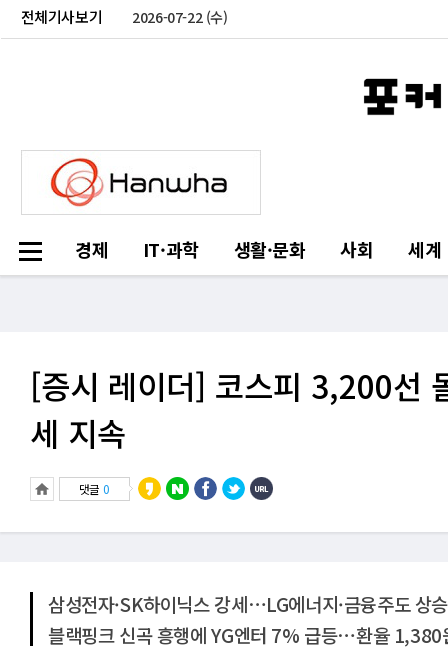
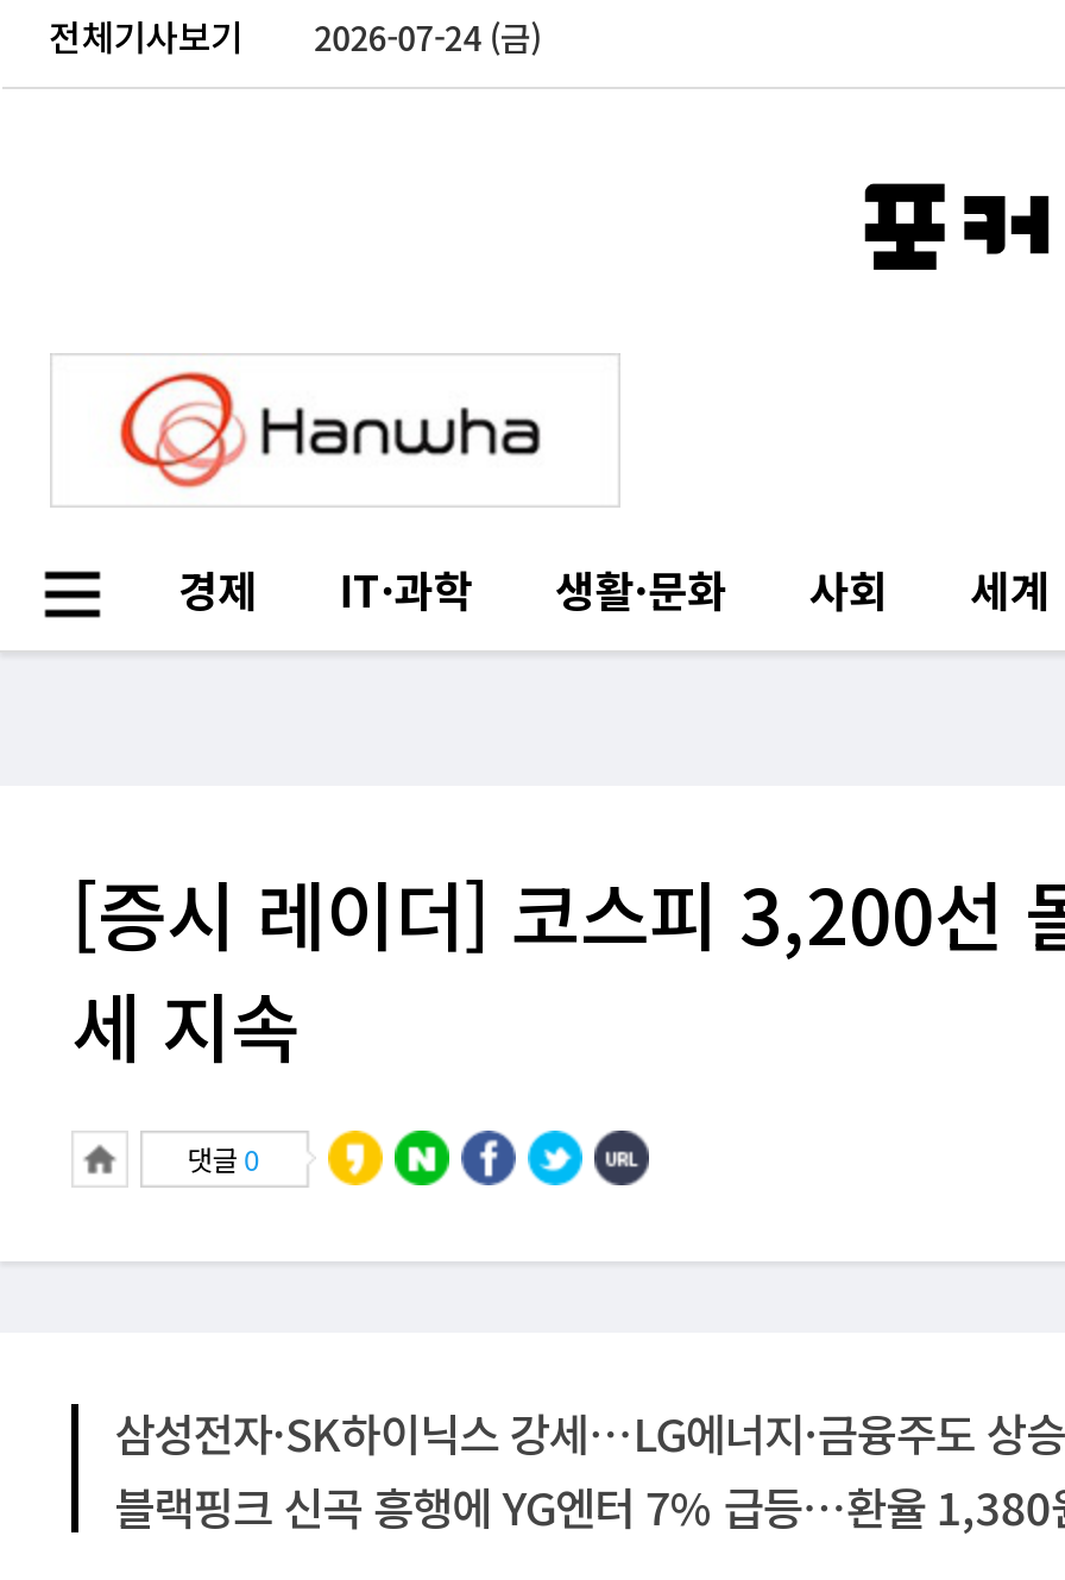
[20,6,228,27] 전체기사보기 2026-07-22 (수) -> [49,11,541,61] 전체기사보기 2026-07-24 (금)

